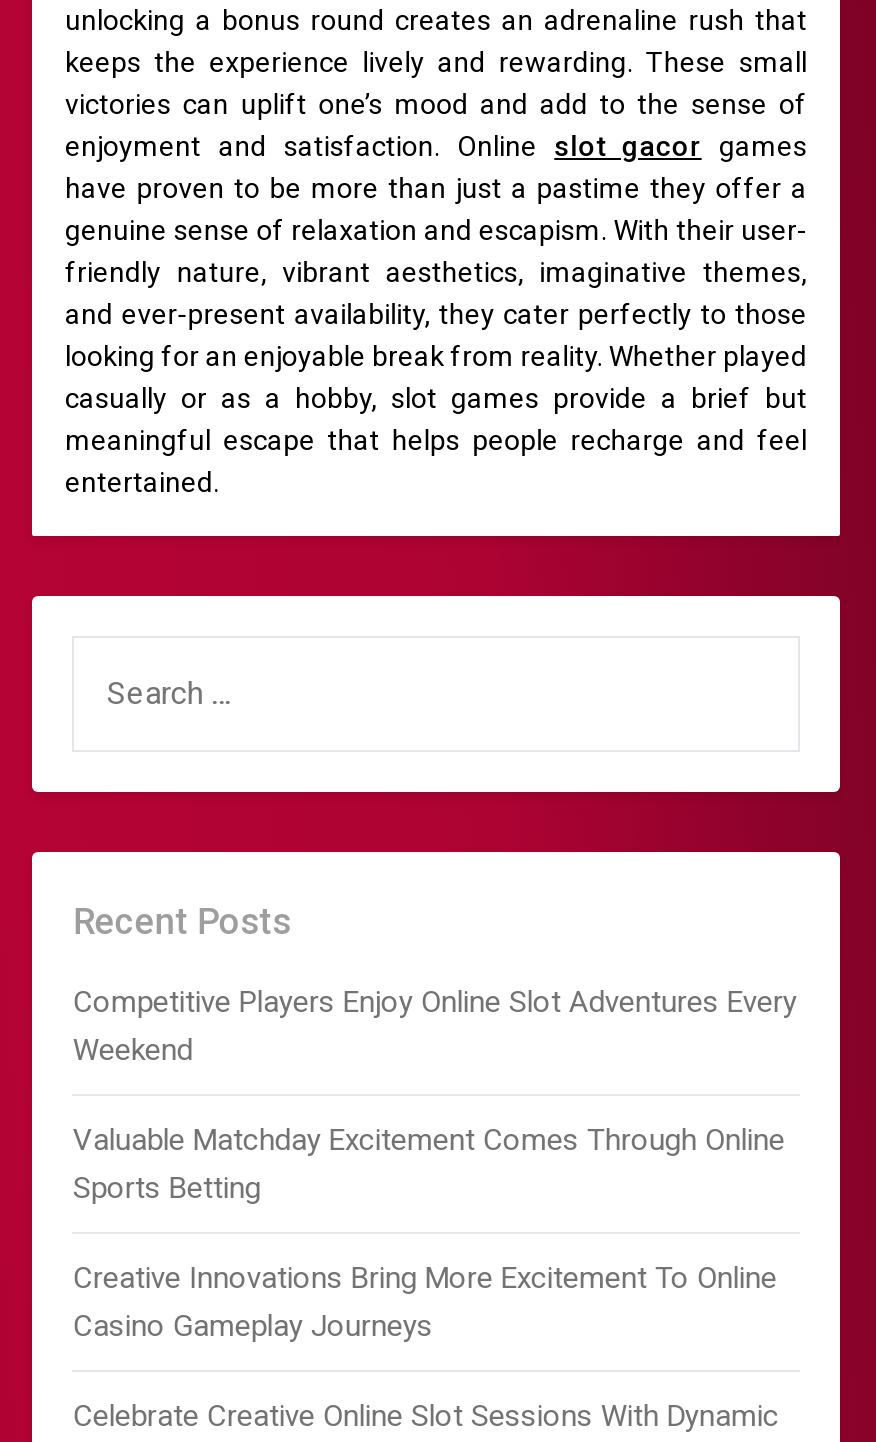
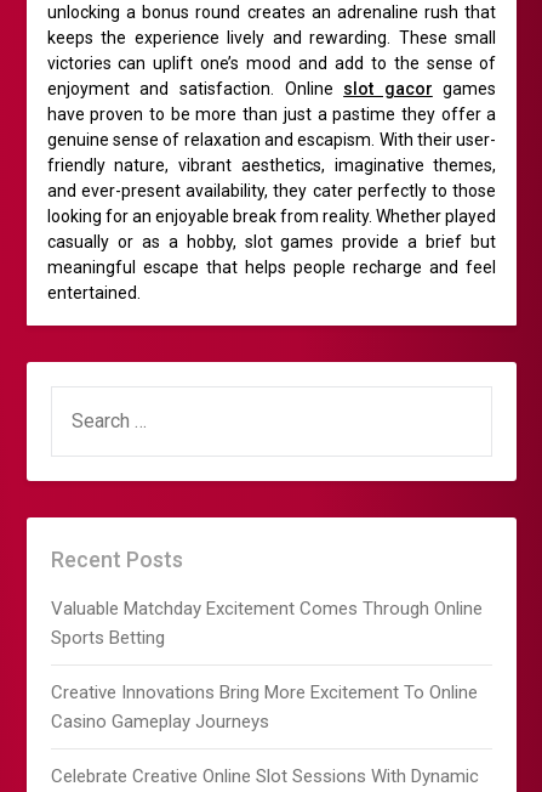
[73,984,797,1068] Competitive Players Enjoy Online Slot Adventures Every | Weekend -> none

